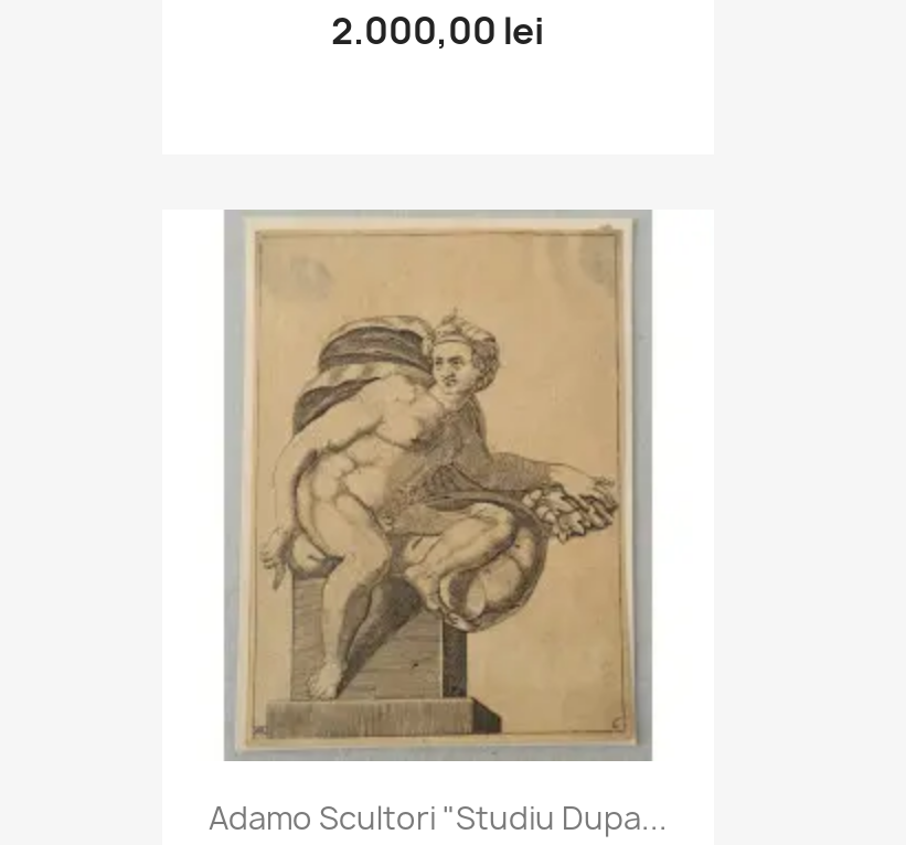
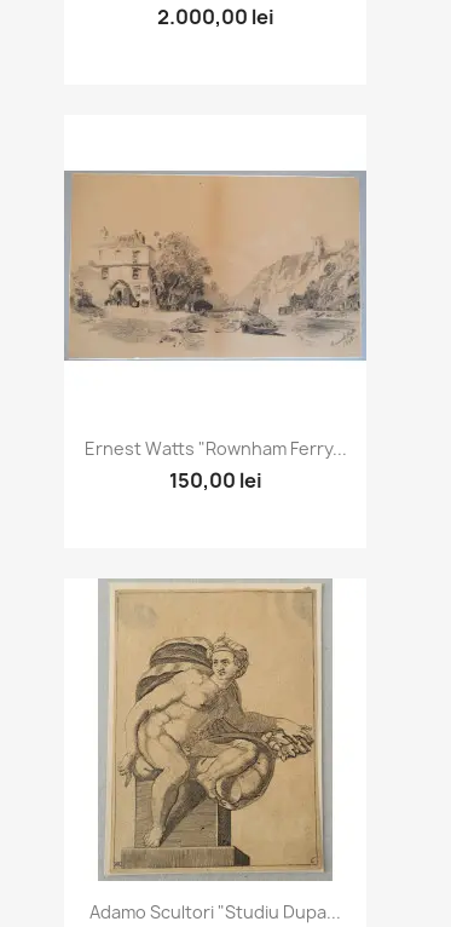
none -> [63,169,368,362] [image]
none -> [84,437,346,494] Ernest Watts "Rownham Ferry... | 150,00 lei

